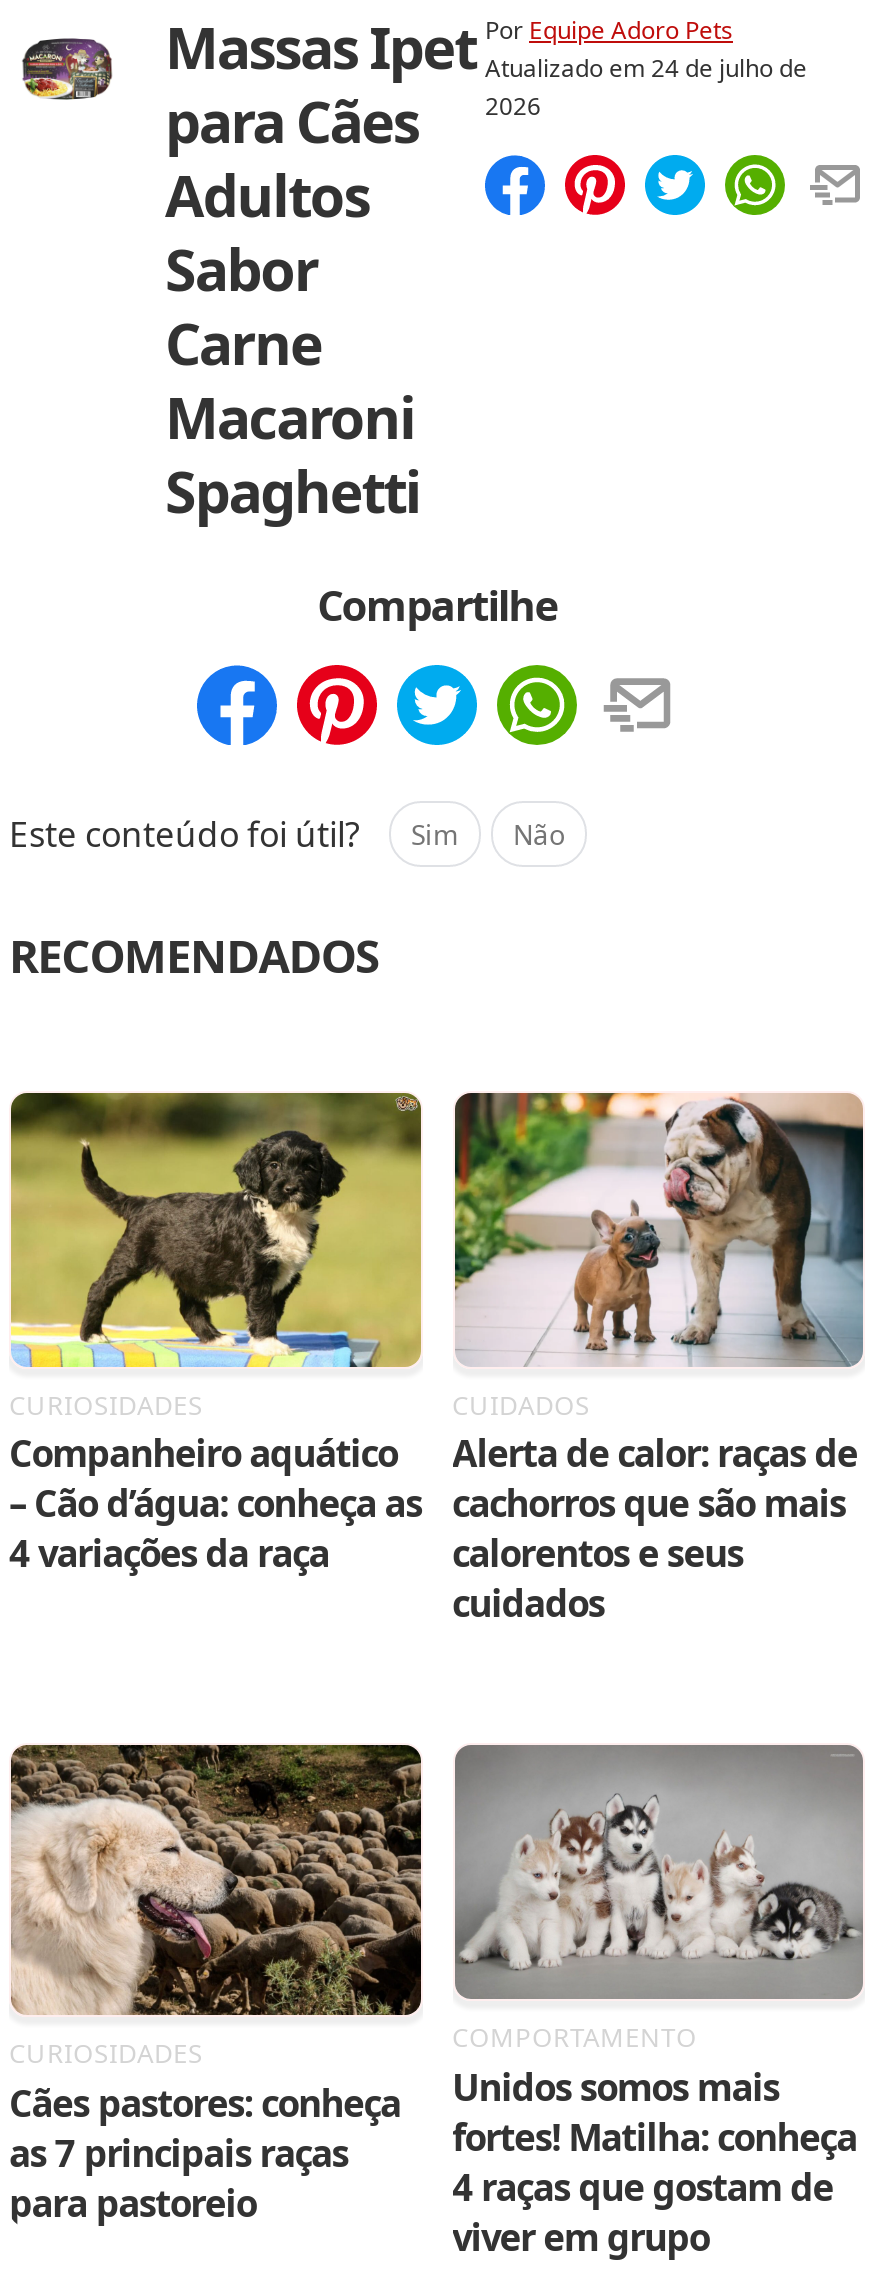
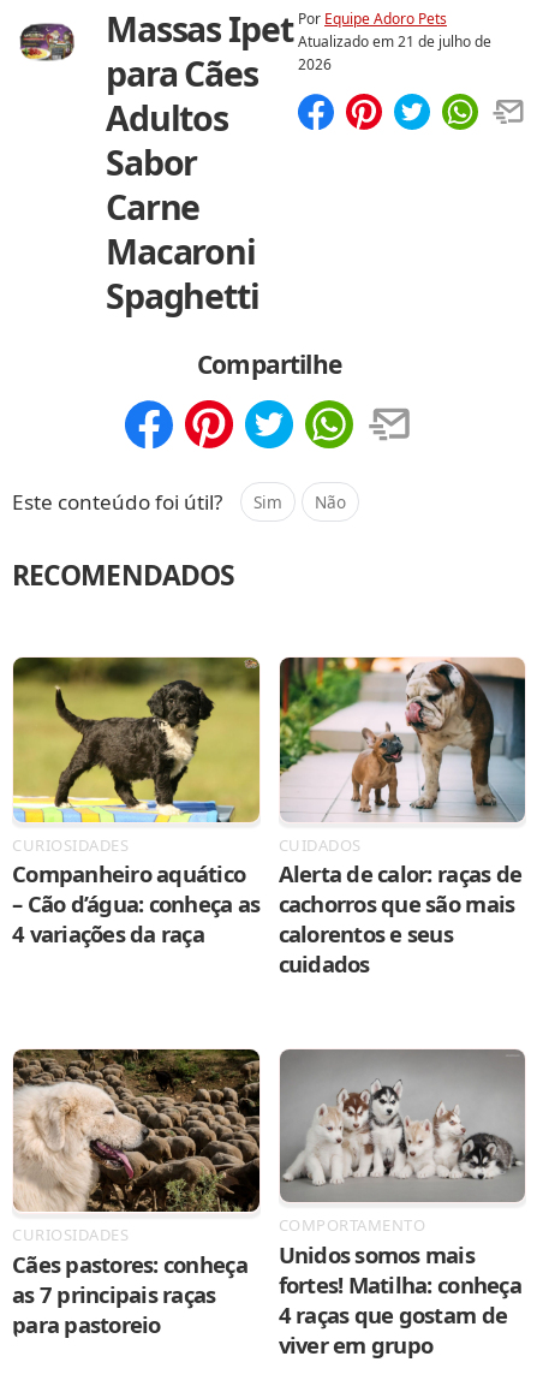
[485,51,807,85] Atualizado em 24 de julho de -> [298,31,491,52] Atualizado em 21 de julho de

